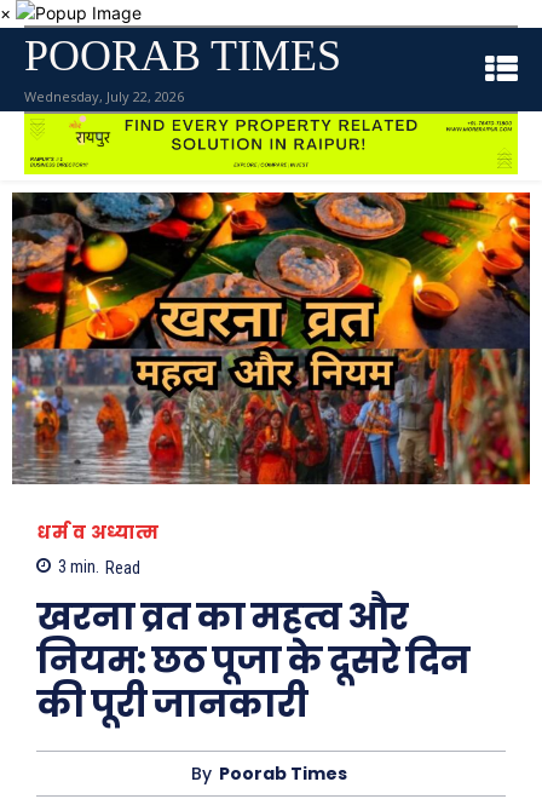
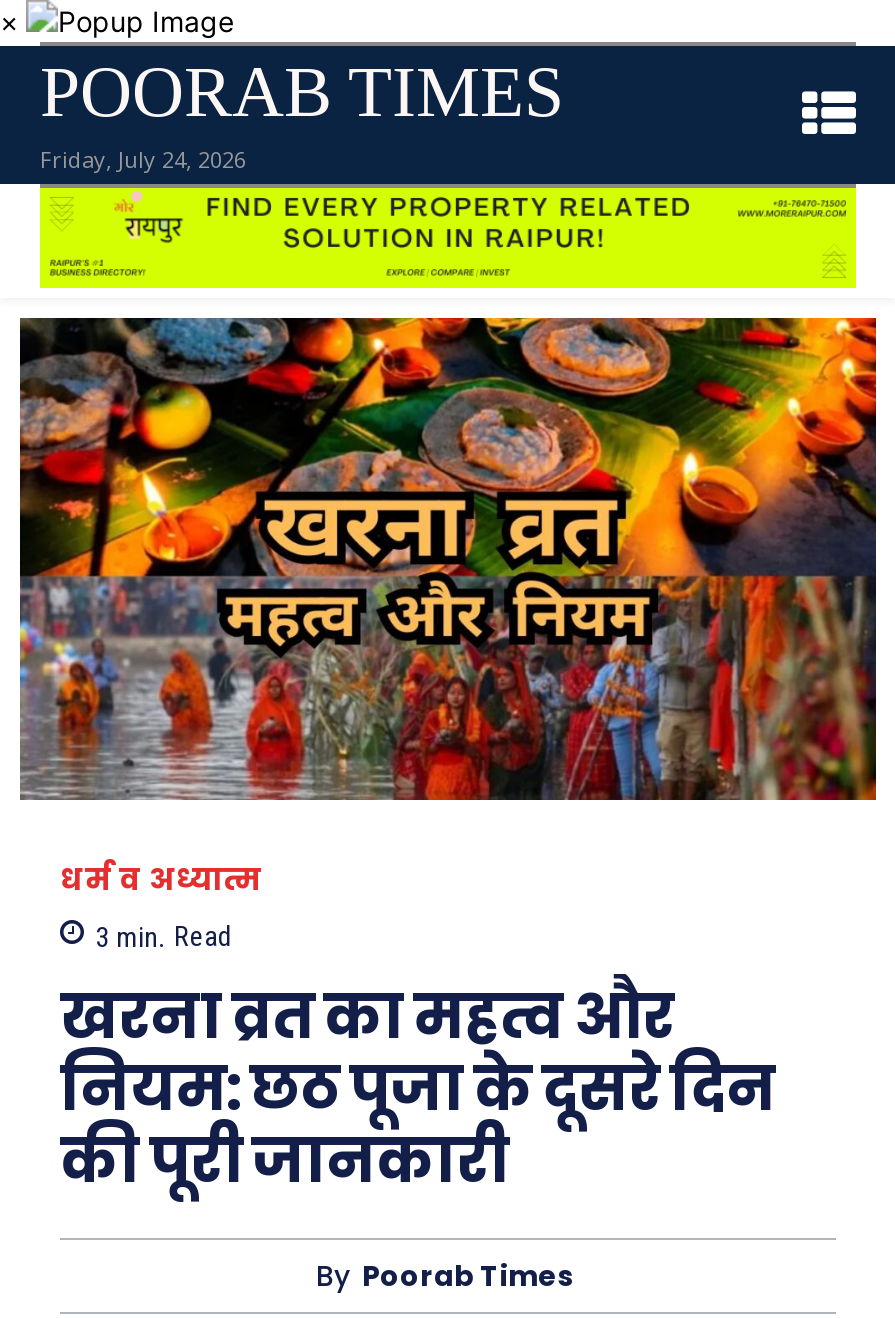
[24,87,184,106] Wednesday, July 22, 2026 -> [40,144,246,174] Friday, July 24, 2026

